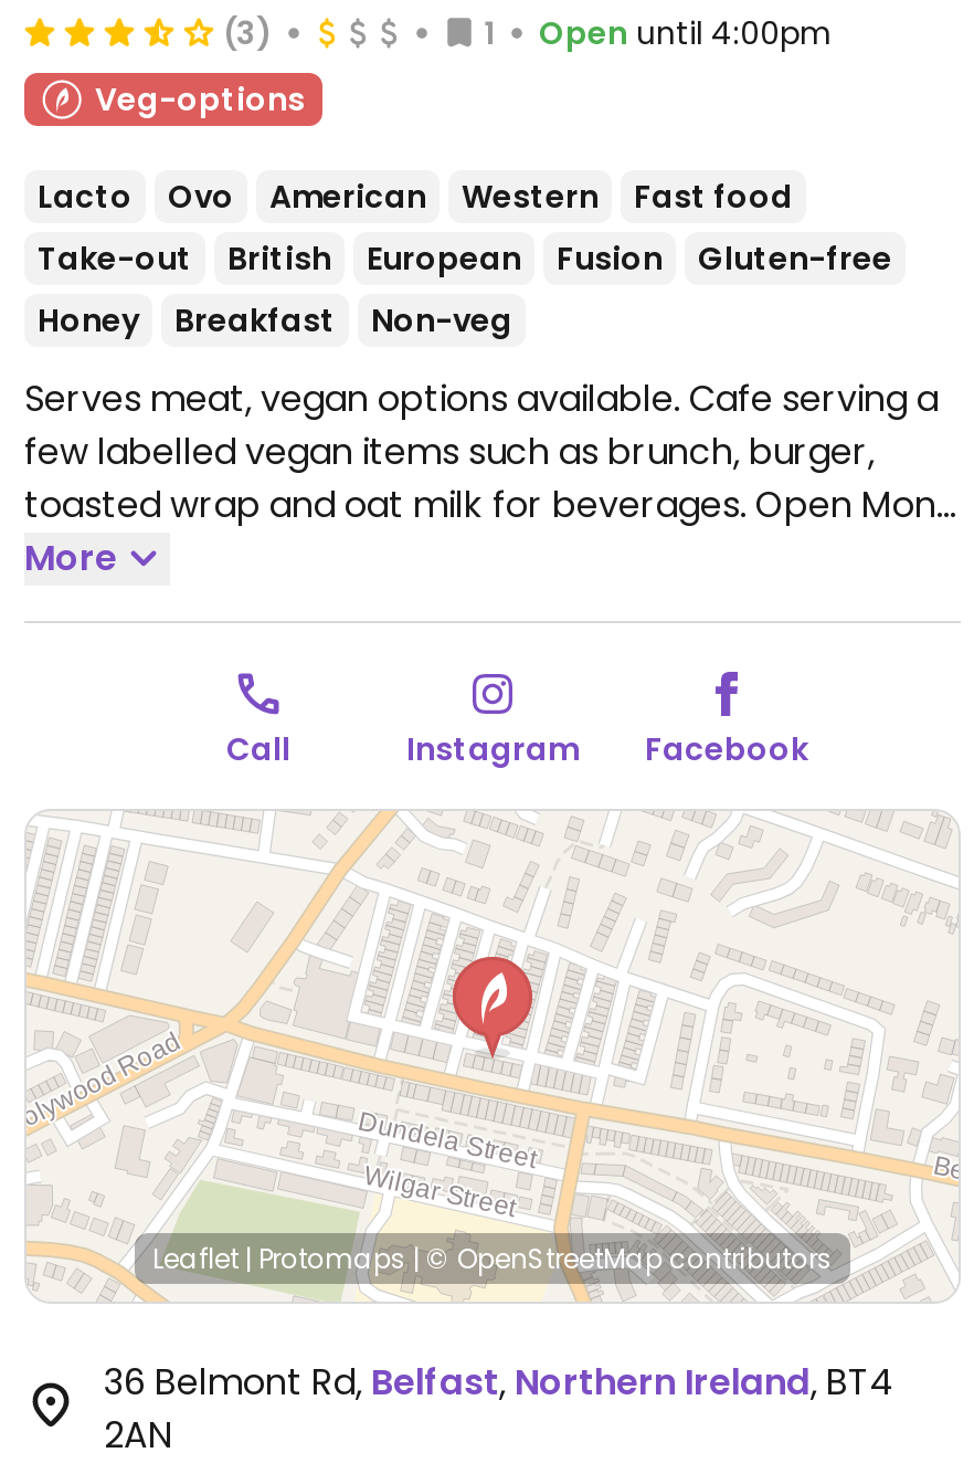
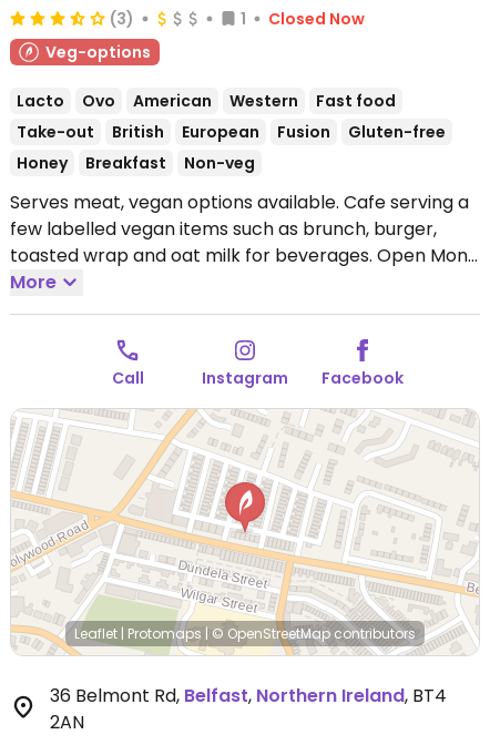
[539,10,833,54] Open until 4:00pm -> [268,8,365,30] Closed Now

